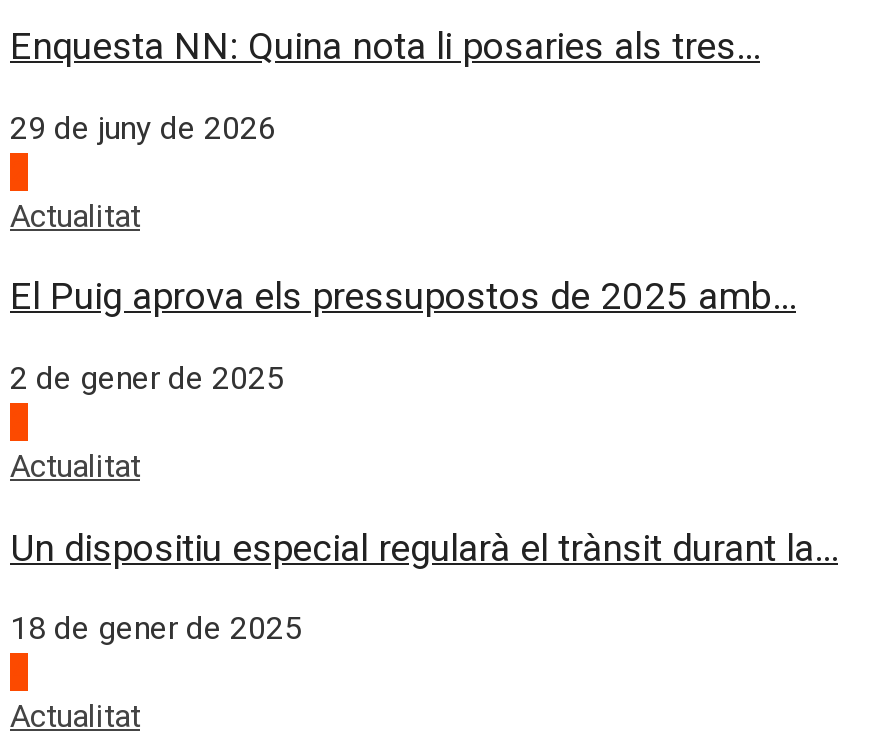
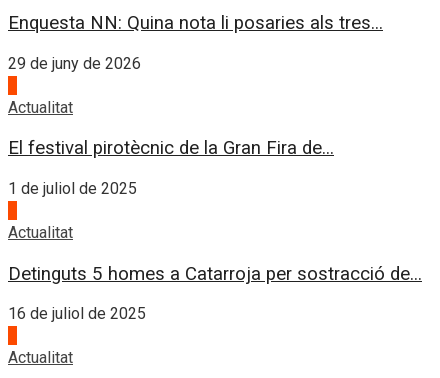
[10,275,796,319] El Puig aprova els pressupostos de 2025 amb... -> [8,137,334,159] El festival pirotècnic de la Gran Fira de...
[10,359,284,397] 2 de gener de 2025 -> [8,179,137,198] 1 de juliol de 2025
[10,526,838,570] Un dispositiu especial regularà el trànsit durant la... -> [8,263,422,285] Detinguts 5 homes a Catarroja per sostracció de...
[10,610,302,648] 18 de gener de 2025 -> [8,304,146,323] 16 de juliol de 2025

